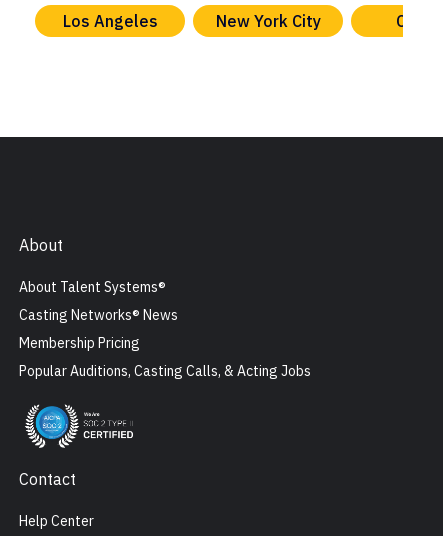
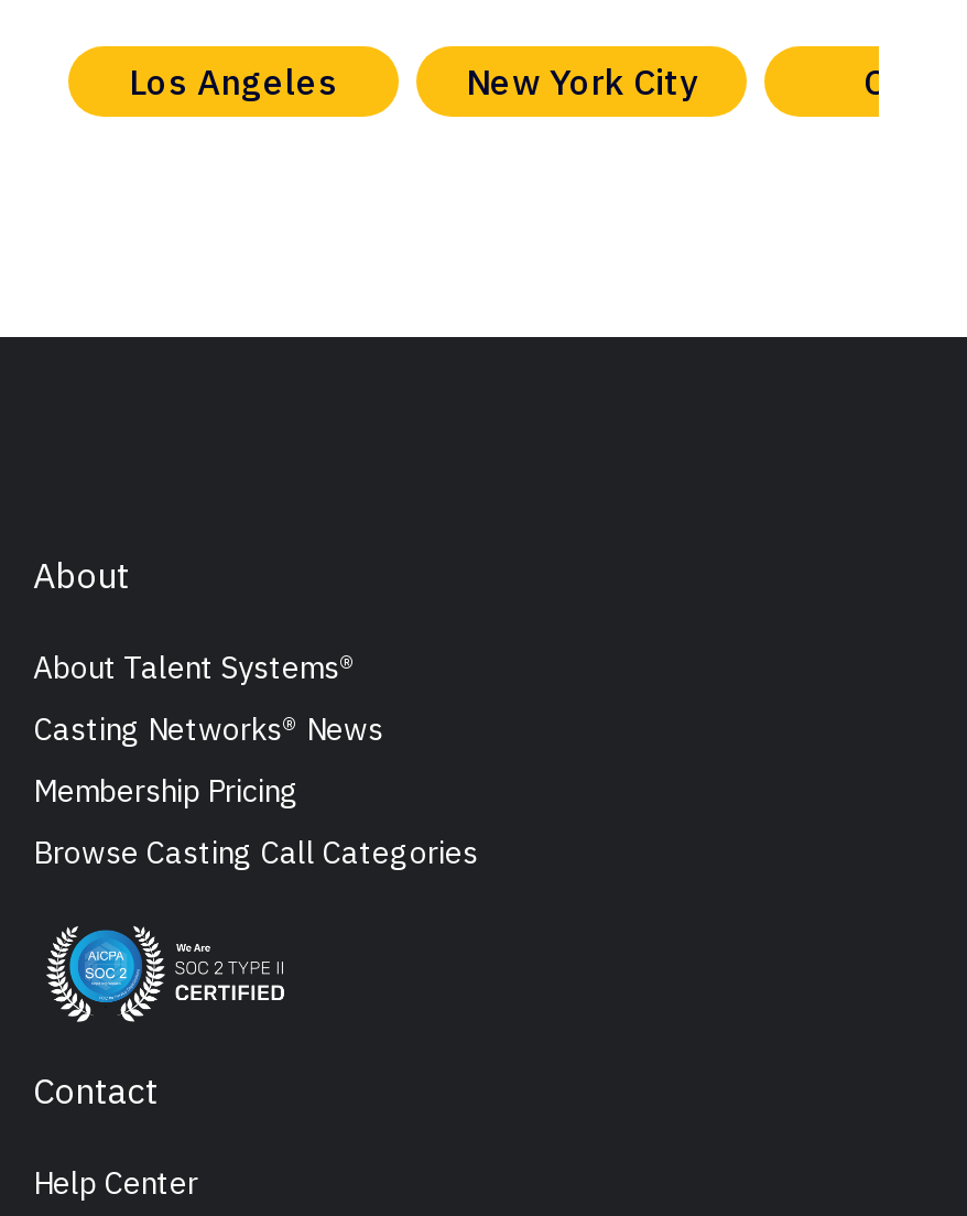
[19,362,311,380] Popular Auditions, Casting Calls, & Acting Jobs -> [33,833,478,873] Browse Casting Call Categories

